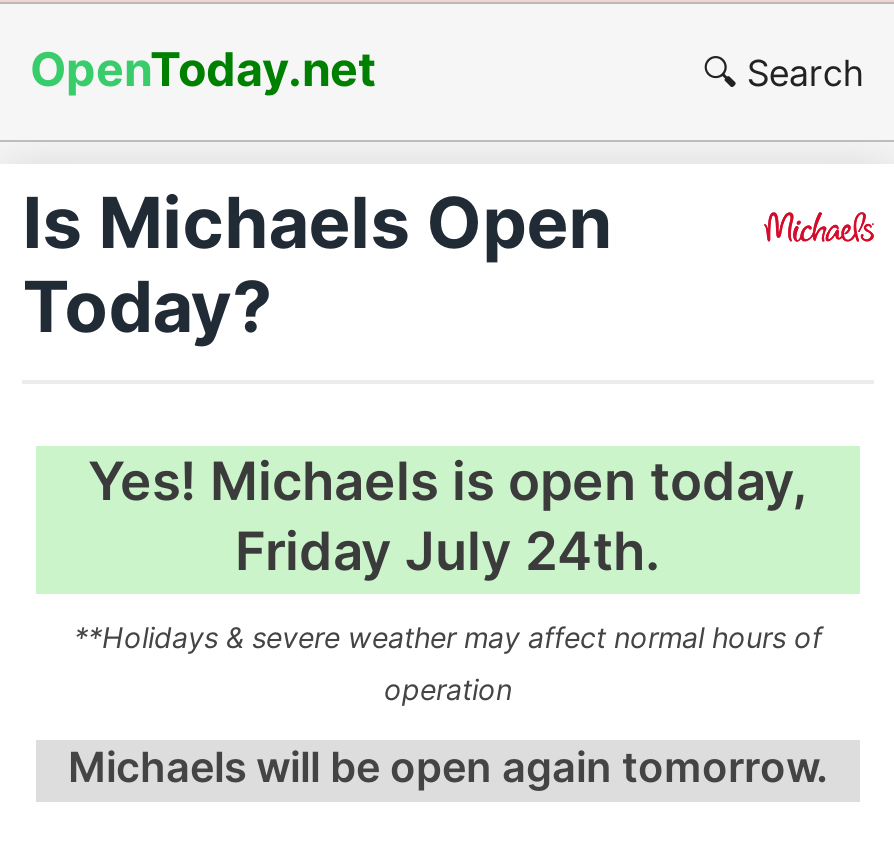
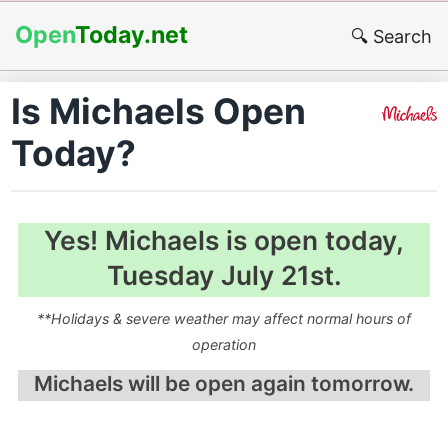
[235,517,661,581] Friday July 24th. -> [106,259,341,291] Tuesday July 21st.

